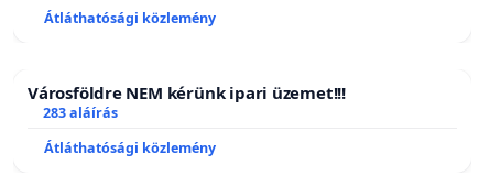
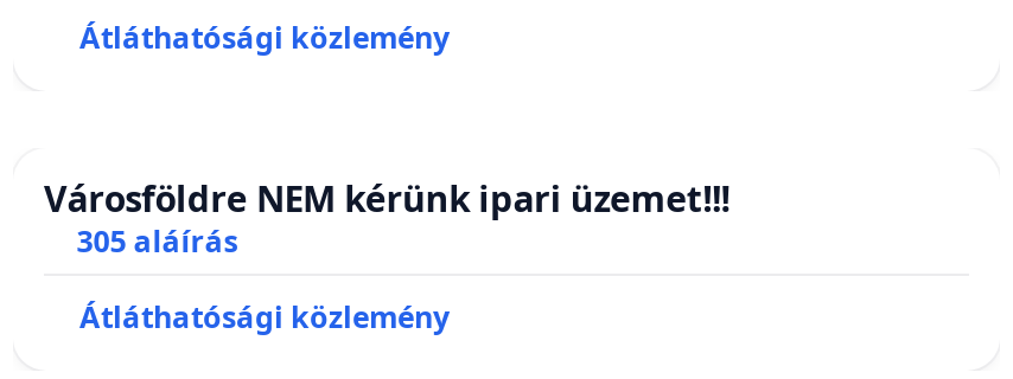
[43,103,118,122] 283 aláírás -> [77,221,238,262] 305 aláírás

